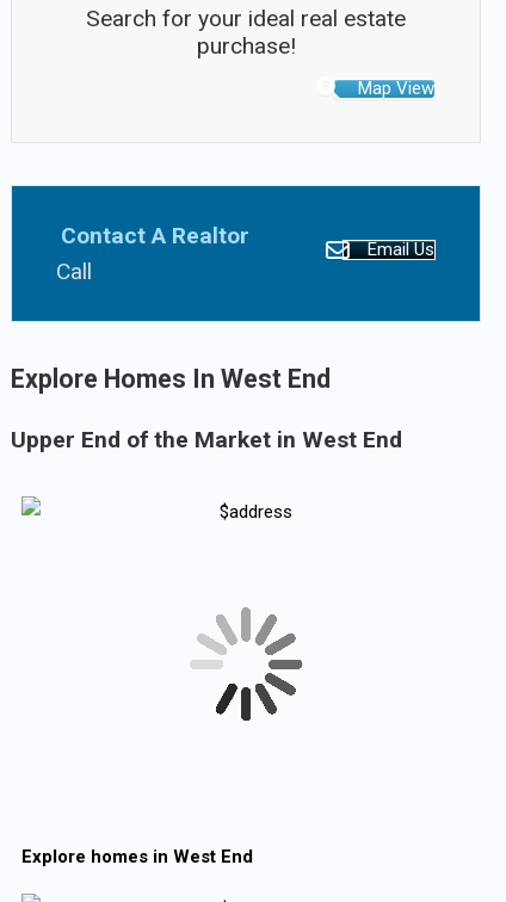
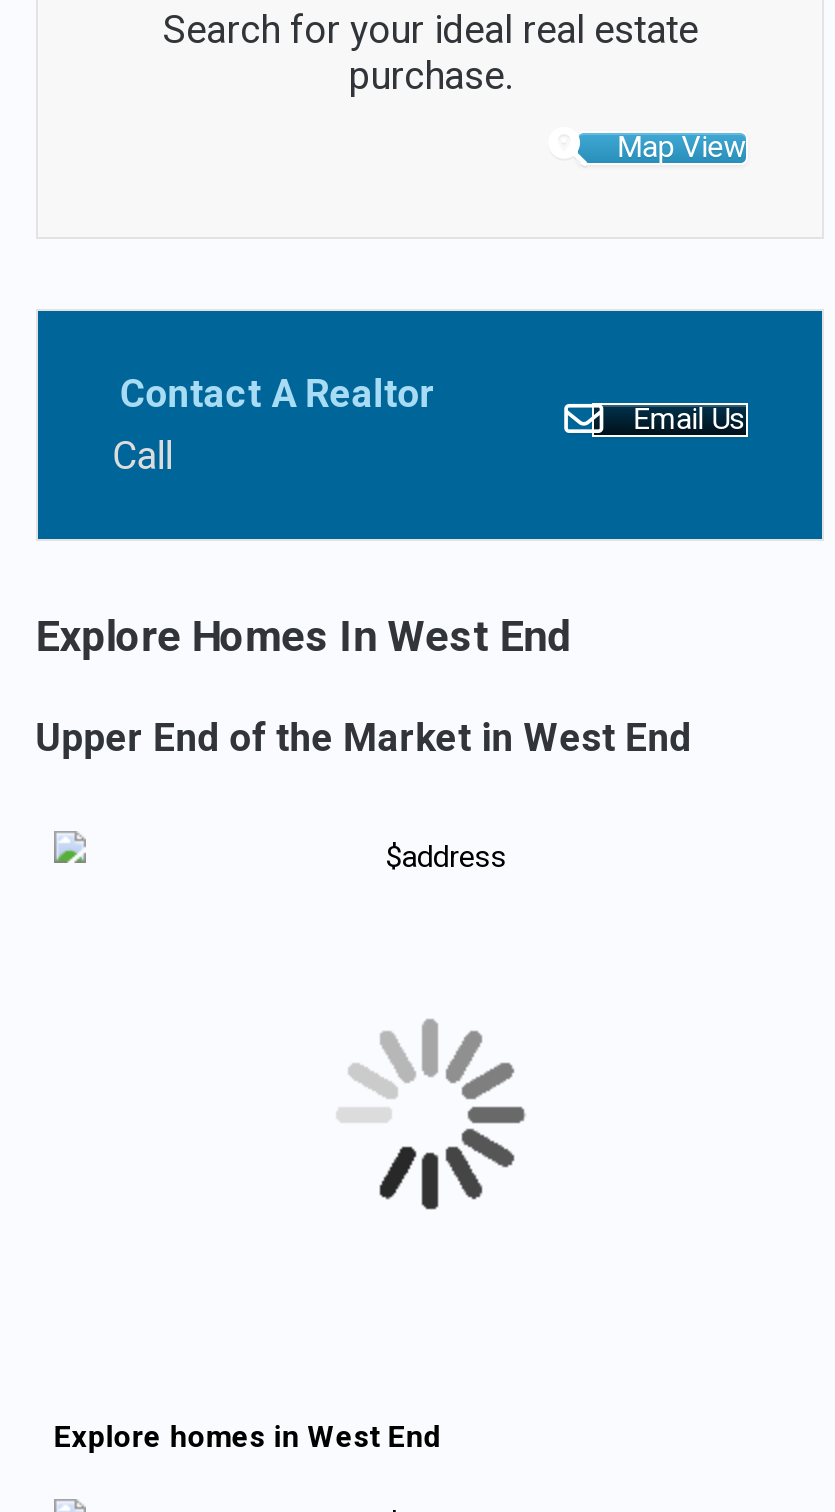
[196,32,295,59] purchase! -> [348,54,512,100] purchase.

